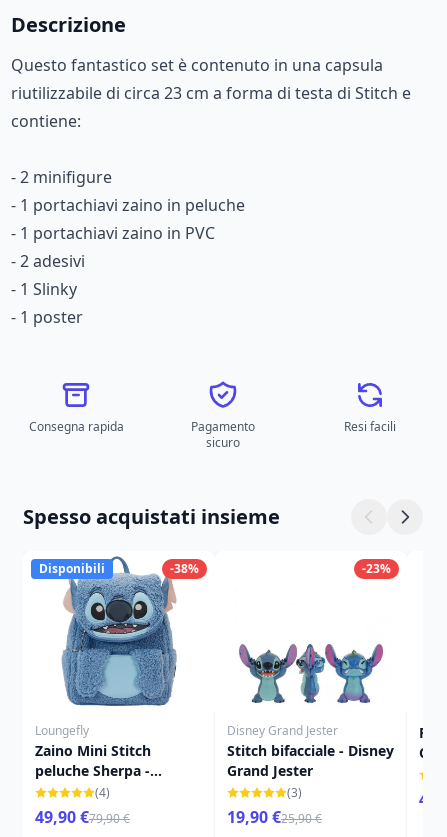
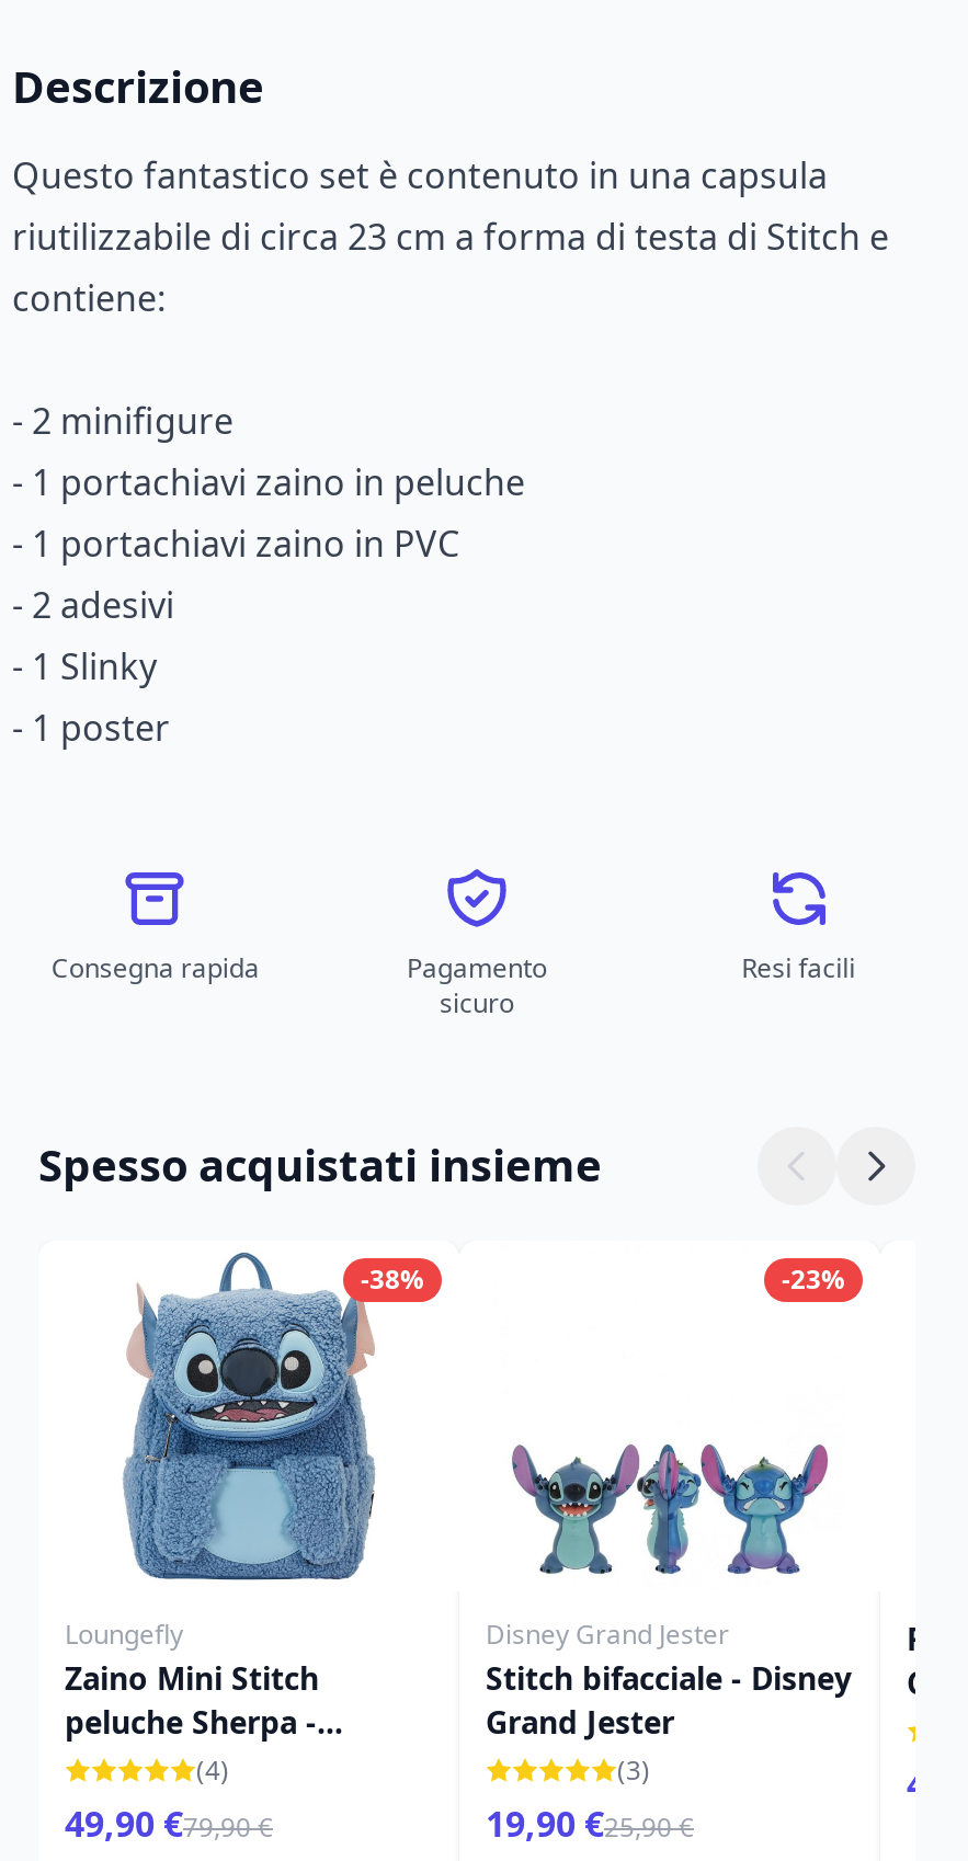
[39,560,105,577] Disponibili -> none

